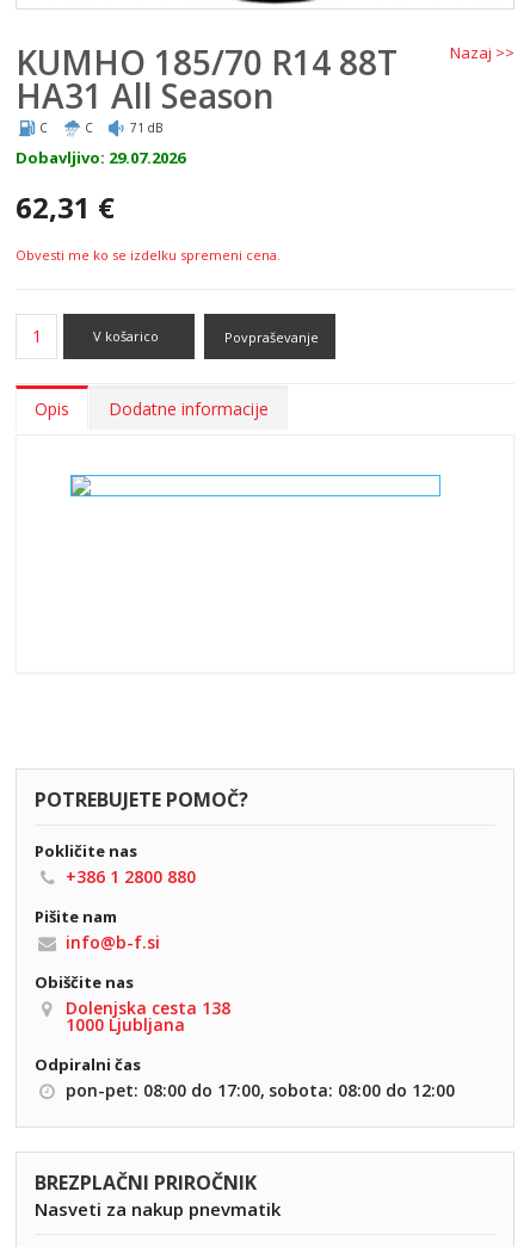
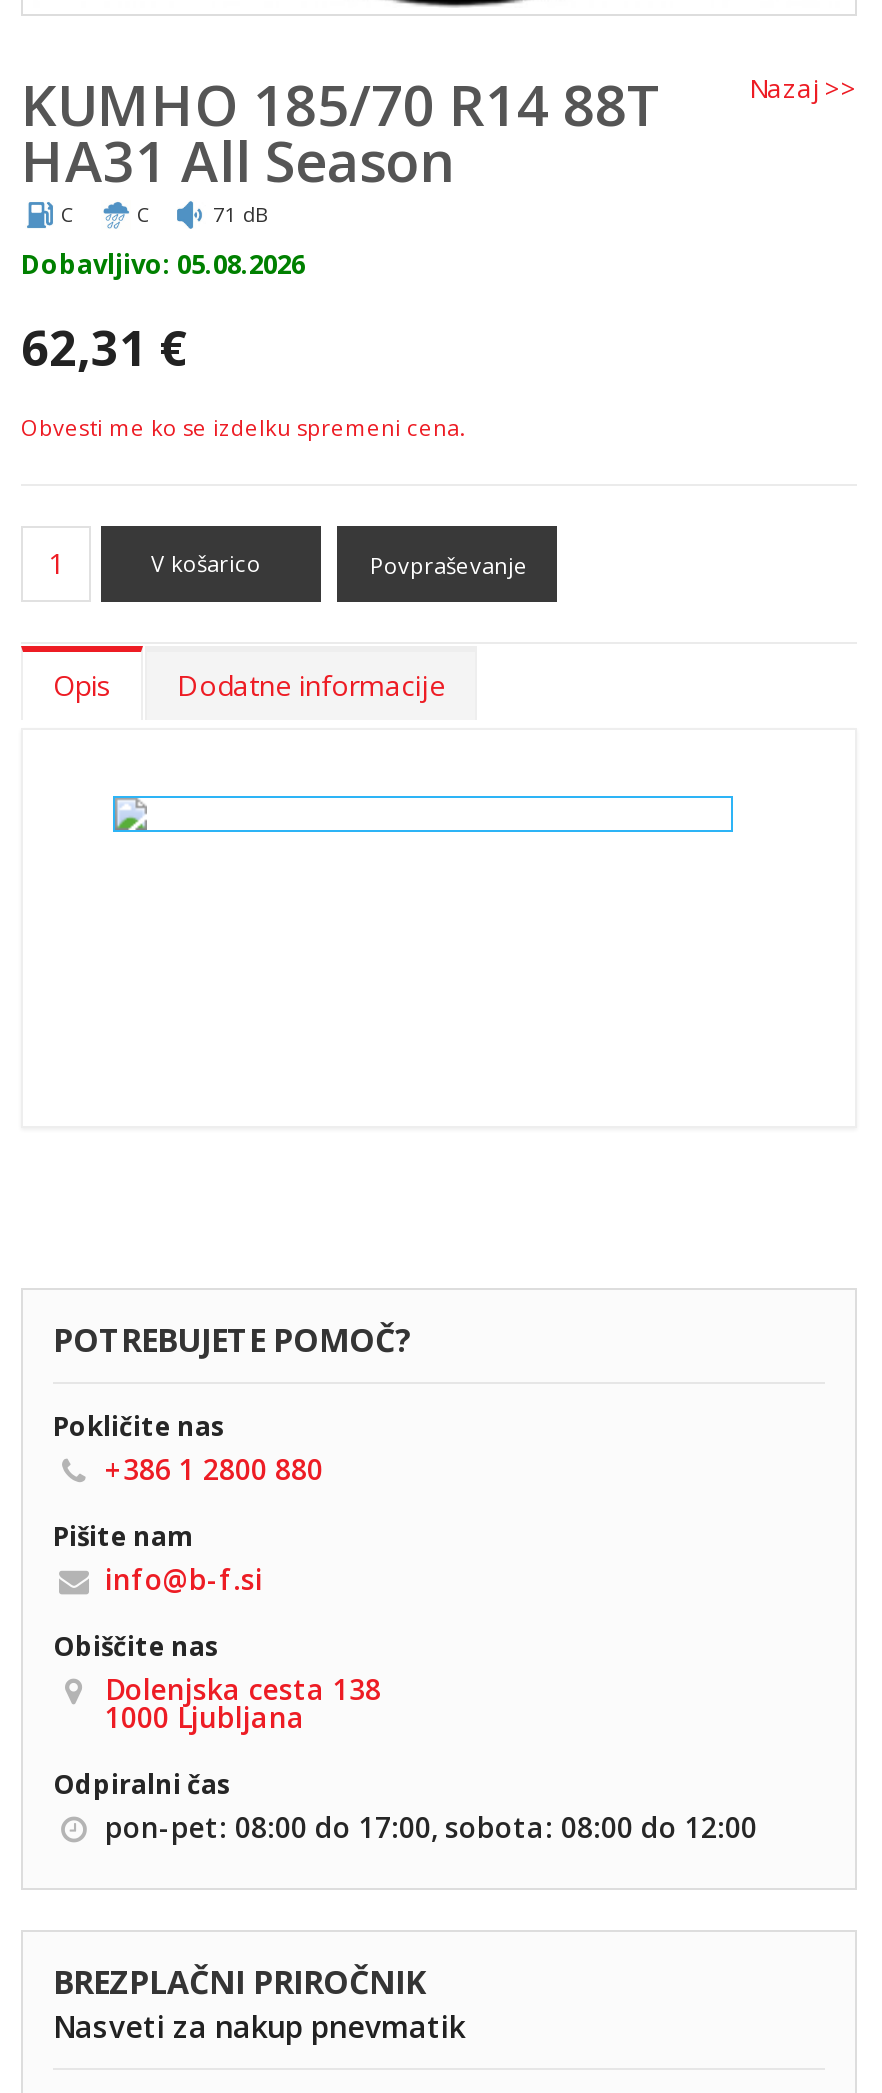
[16,146,185,168] Dobavljivo: 29.07.2026 -> [21,245,305,281] Dobavljivo: 05.08.2026

